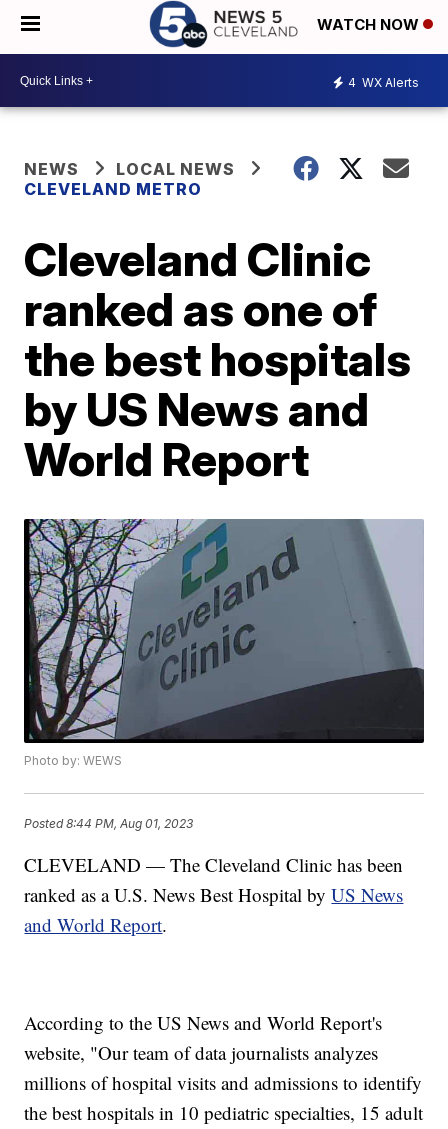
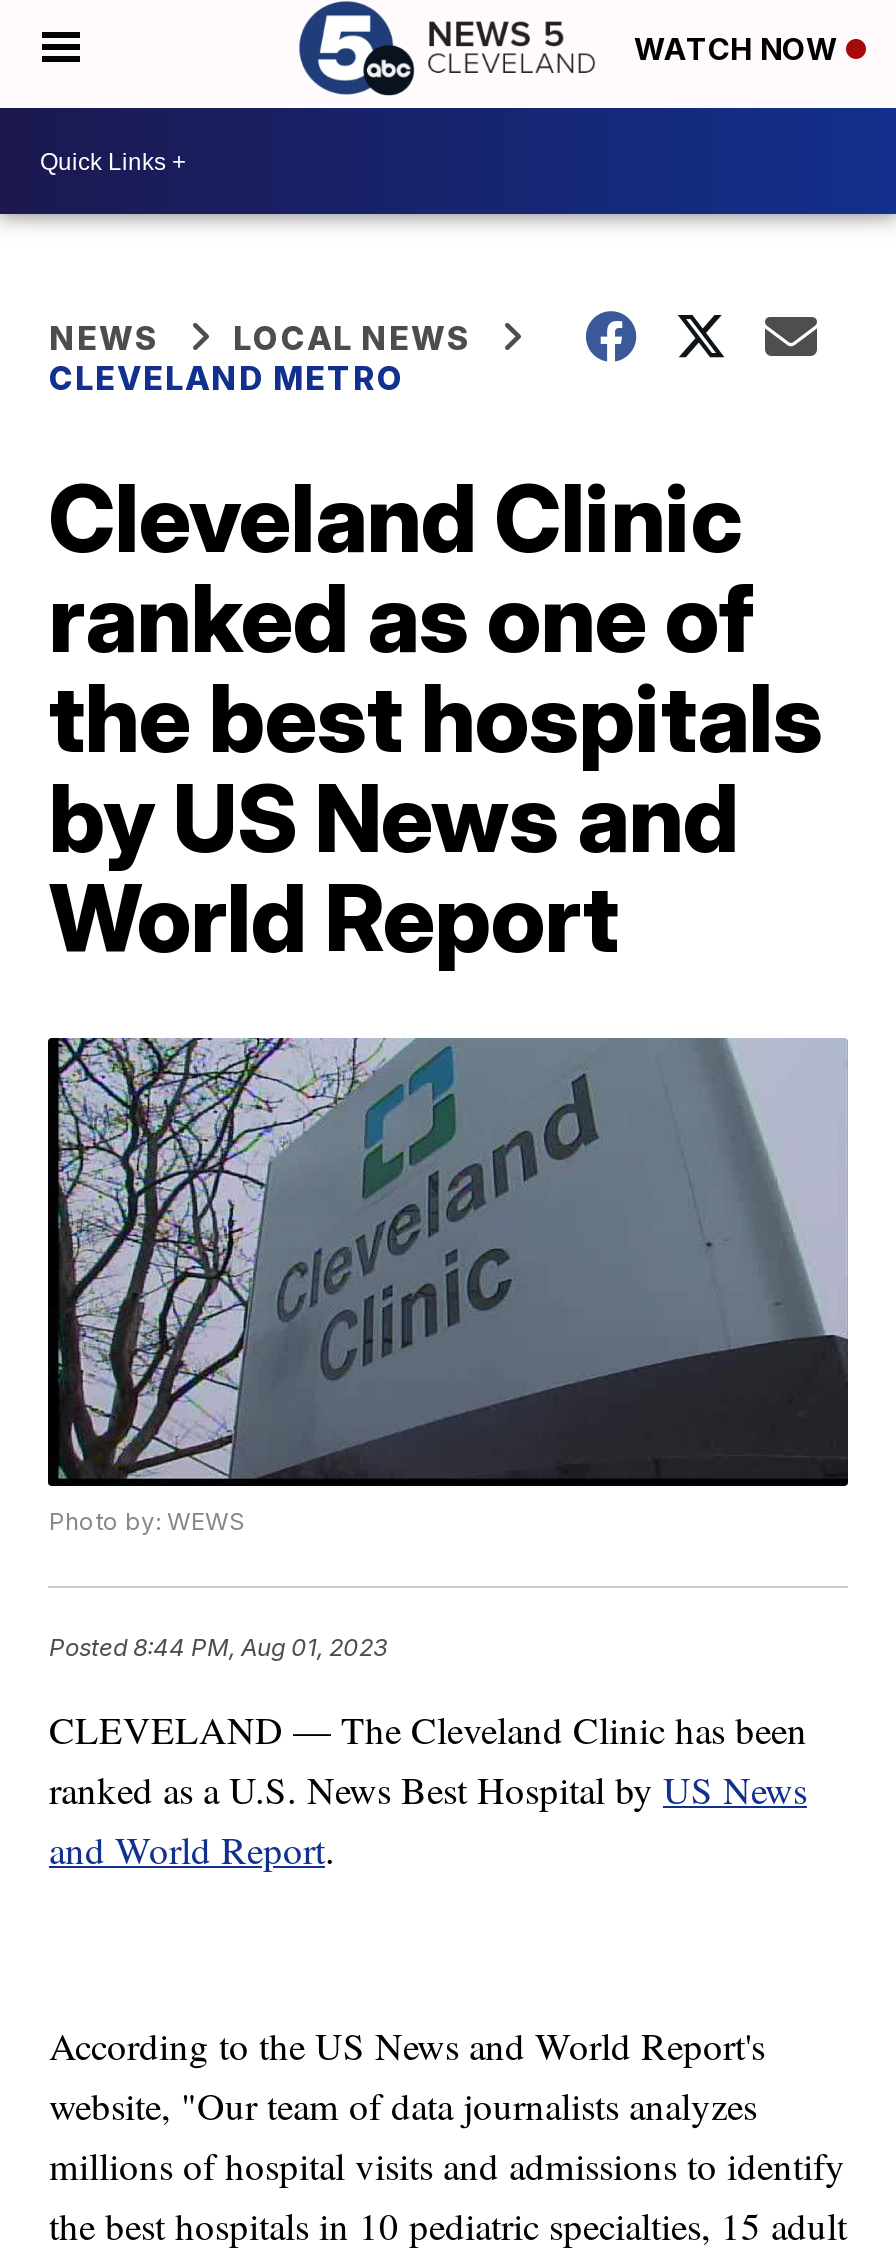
[348,74,419,89] 4 WX Alerts -> none

